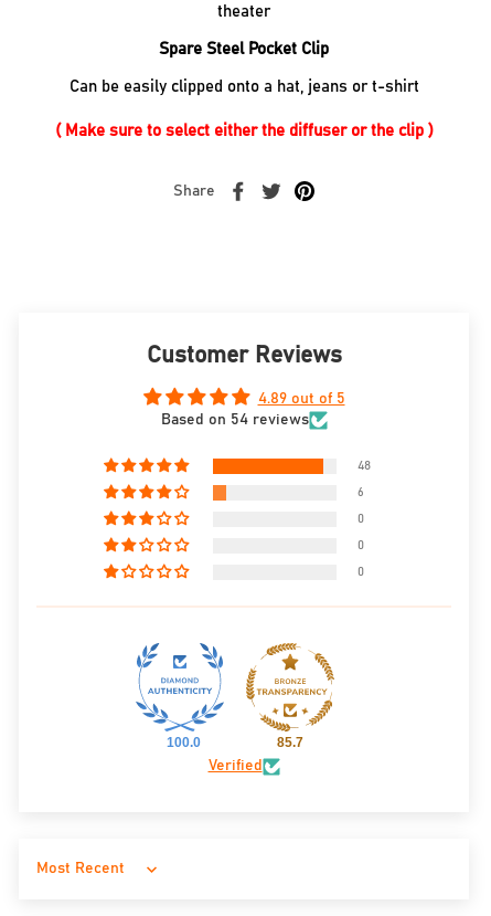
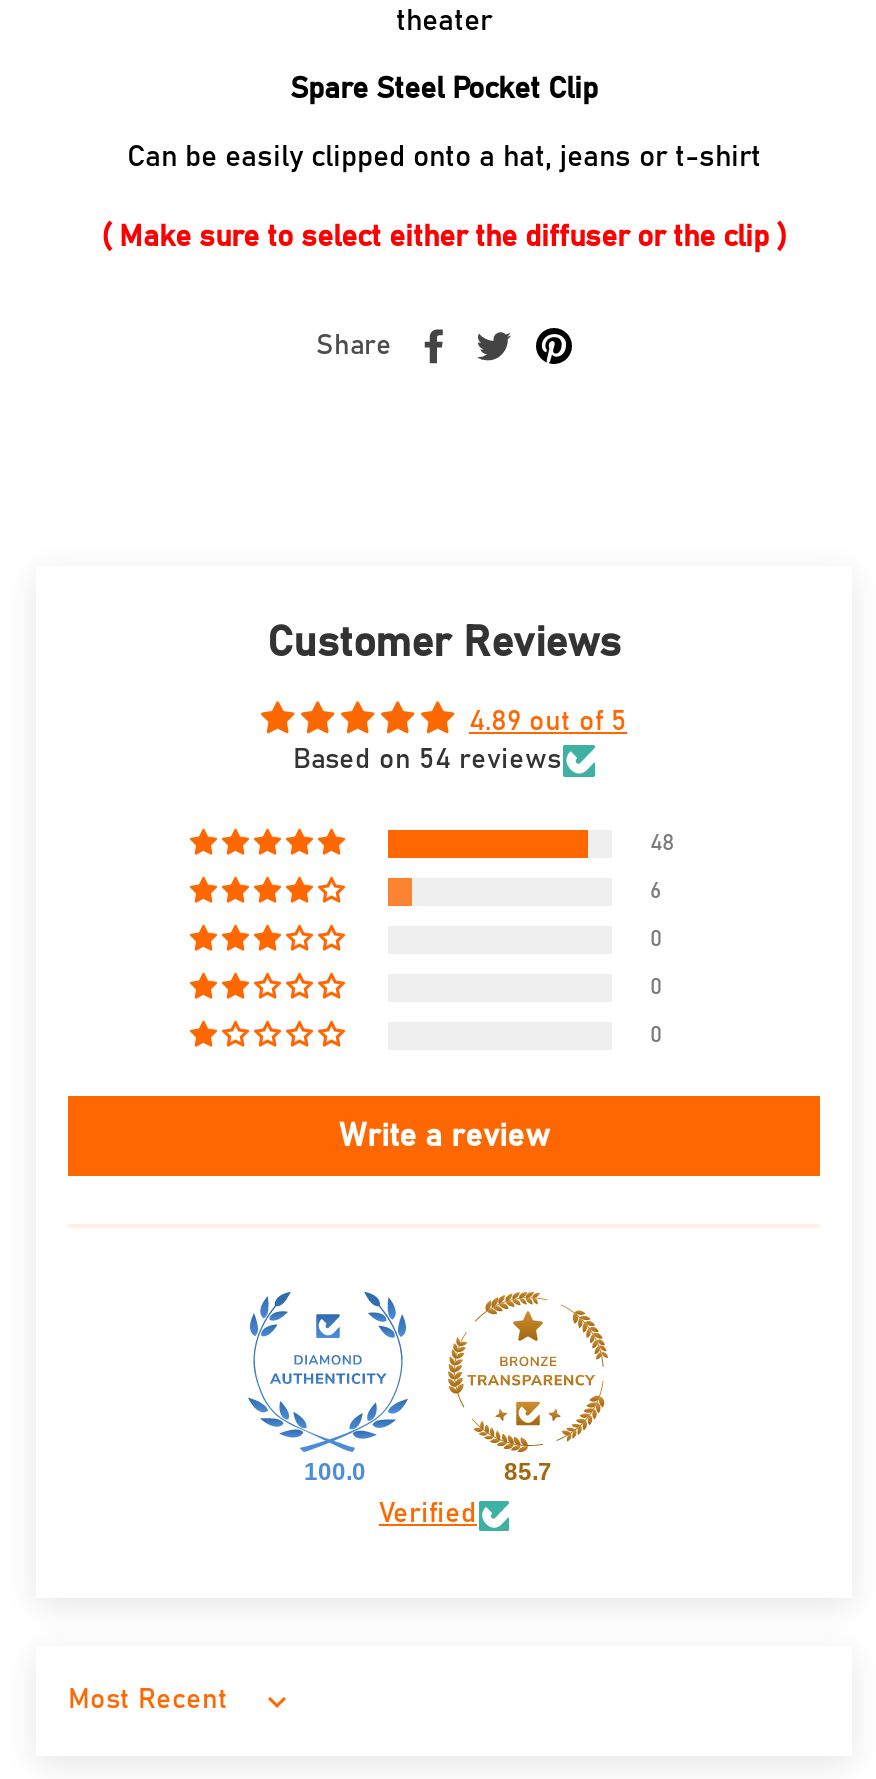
none -> [339,1120,549,1152] Write a review

